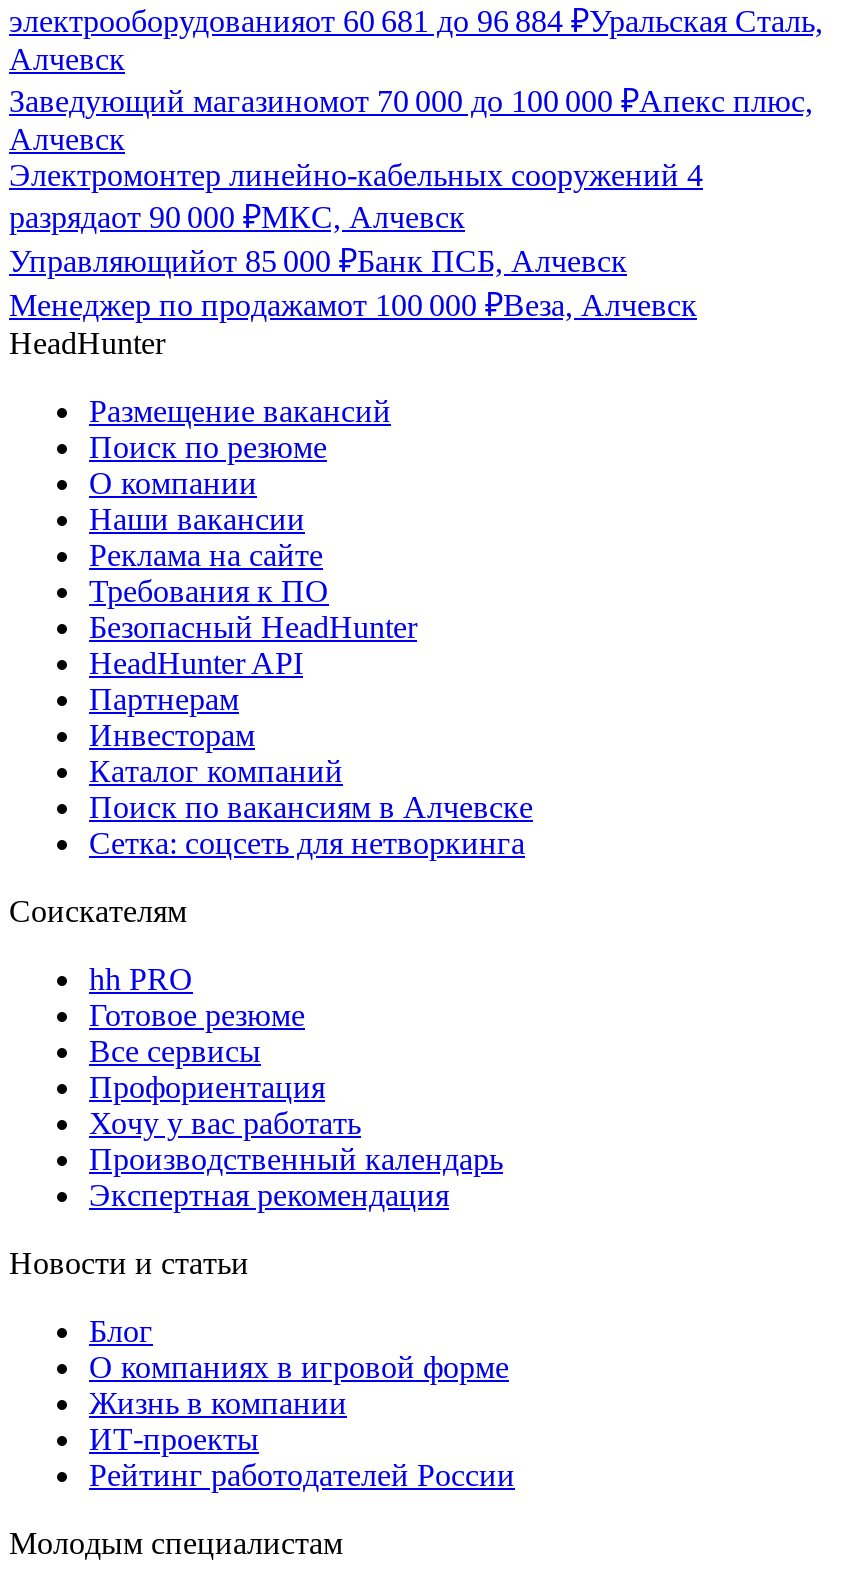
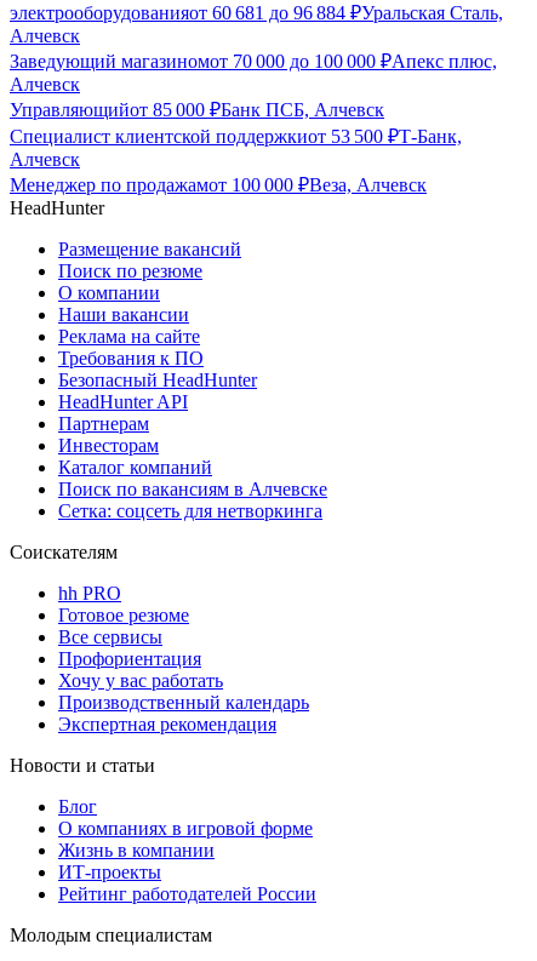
[9,158,703,234] Электромонтер линейно-кабельных сооружений 4 | разрядаот 90 000 ₽МКС, Алчевск -> none
moved [9,244,627,278] -> [10,99,384,120]: Управляющийот 85 000 ₽Банк ПСБ, Алчевск
none -> [10,126,462,170] Специалист клиентской поддержкиот 53 500 ₽Т-Банк, | Алчевск

